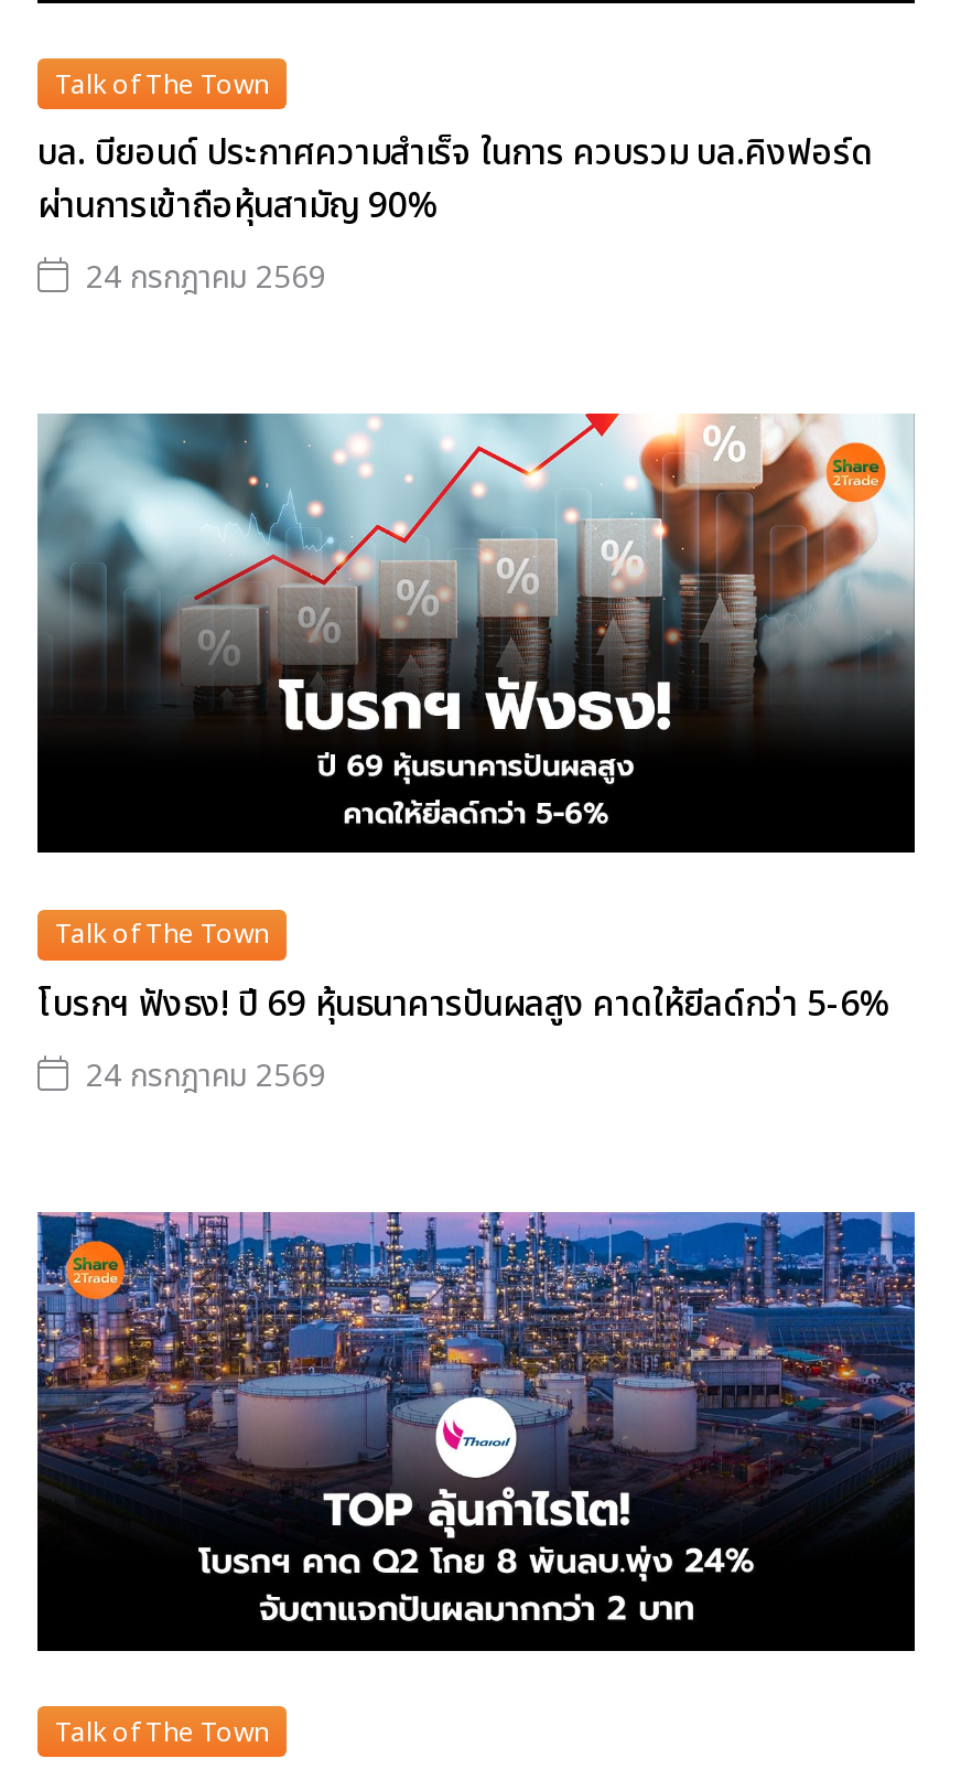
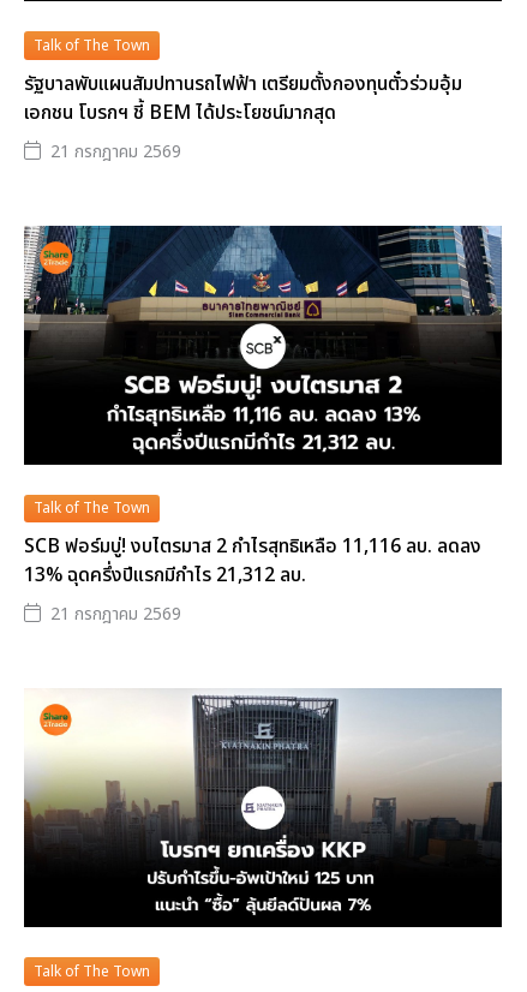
[37,127,873,301] บล. บียอนด์ ประกาศความสำเร็จ ในการ ควบรวม บล.คิงฟอร์ด | ผ่านการเข้าถือหุ้นสามัญ 90% | 24 กรกฎาคม 2569 -> [24,69,462,164] รัฐบาลพับแผนสัมปทานรถไฟฟ้า เตรียมตั้งกองทุนตั๋วร่วมอุ้ม | เอกชน โบรกฯ ชี้ BEM ได้ประโยชน์มากสุด | 21 กรกฎาคม 2569
[35,412,917,834] [image] -> [23,225,503,455] [image]
[37,977,890,1099] โบรกฯ ฟังธง! ปี 69 หุ้นธนาคารปันผลสูง คาดให้ยีลด์กว่า 5-6% | 24 กรกฎาคม 2569 -> [24,532,481,627] SCB ฟอร์มบู่! งบไตรมาส 2 กำไรสุทธิเหลือ 11,116 ลบ. ลดลง | 13% ฉุดครึ่งปีแรกมีกำไร 21,312 ลบ. | 21 กรกฎาคม 2569
[35,1211,915,1623] [image] -> [24,689,502,916] [image]

